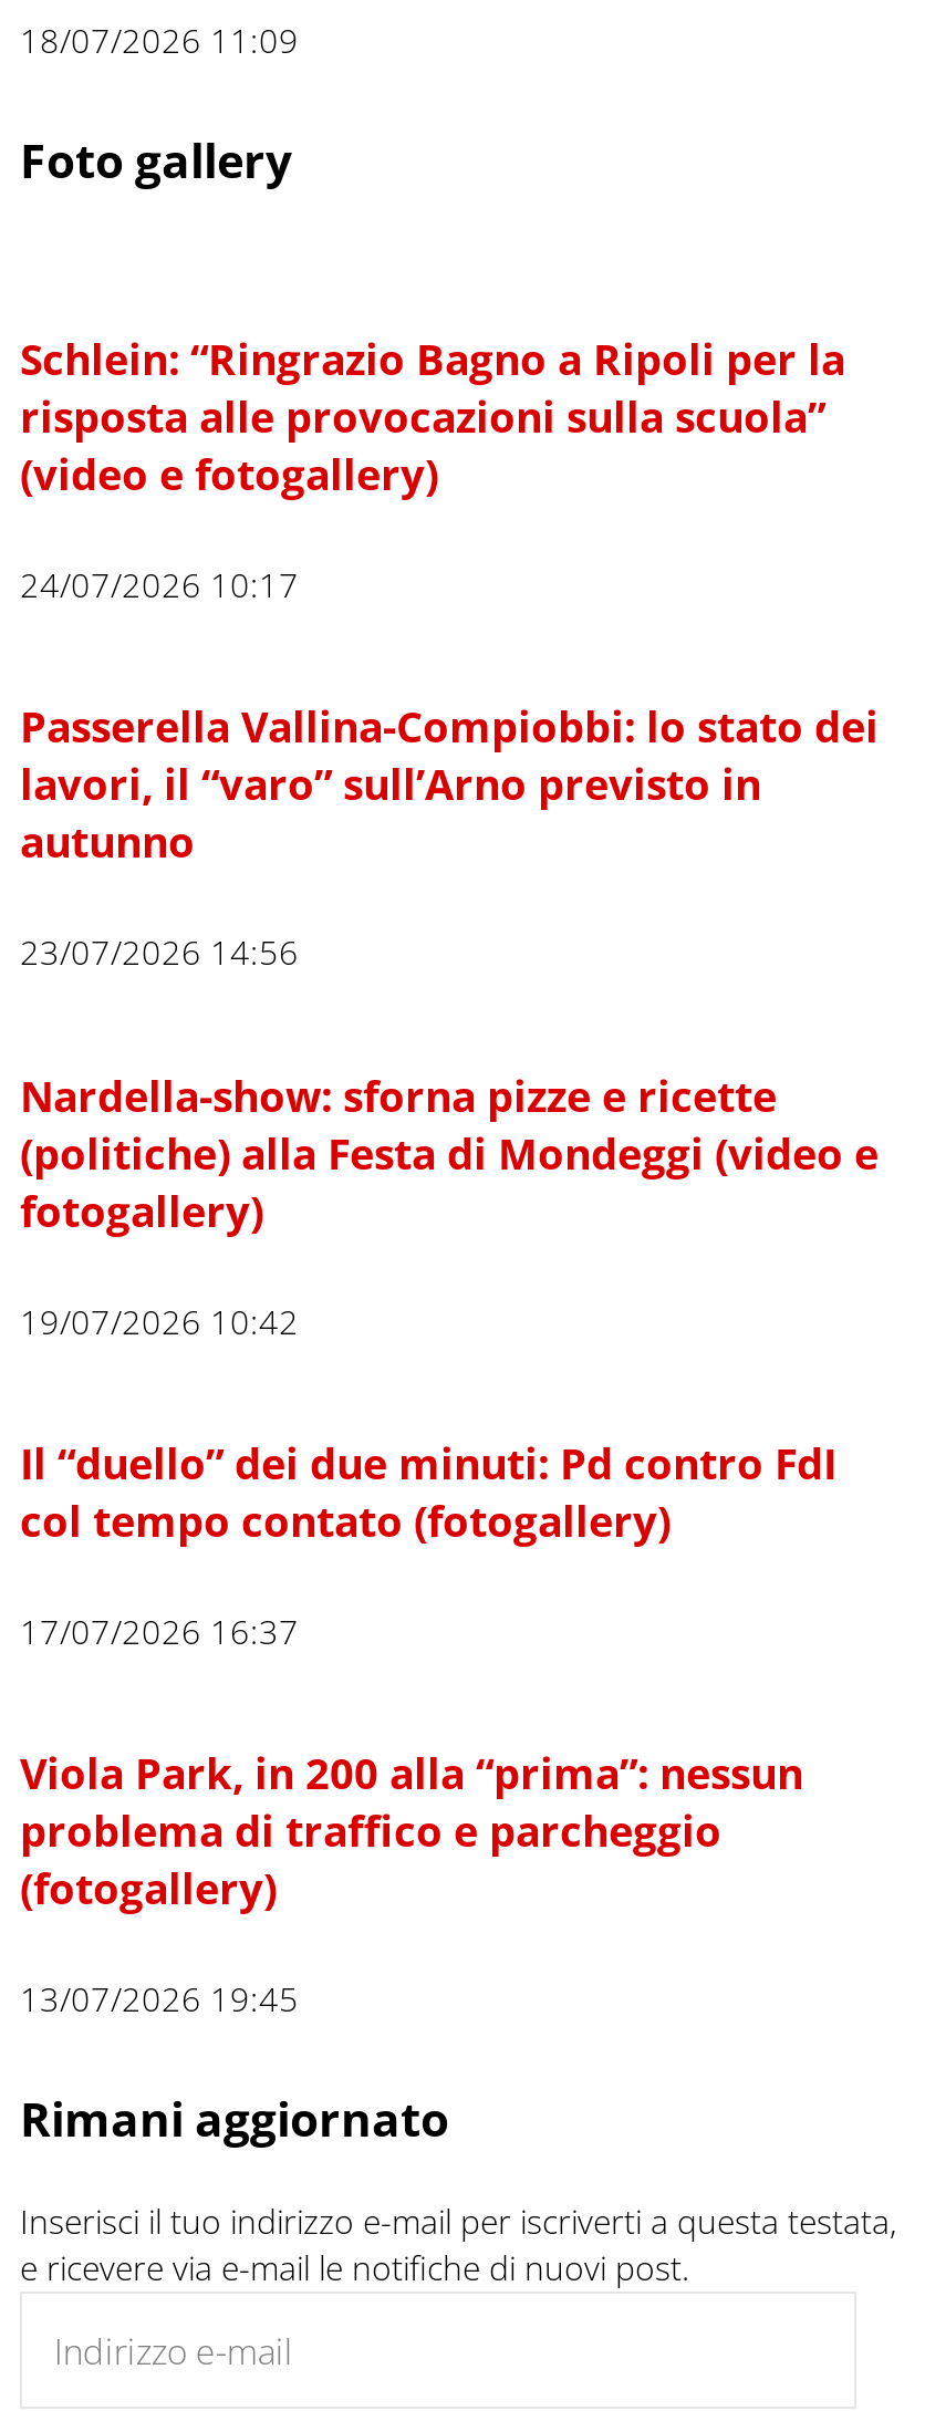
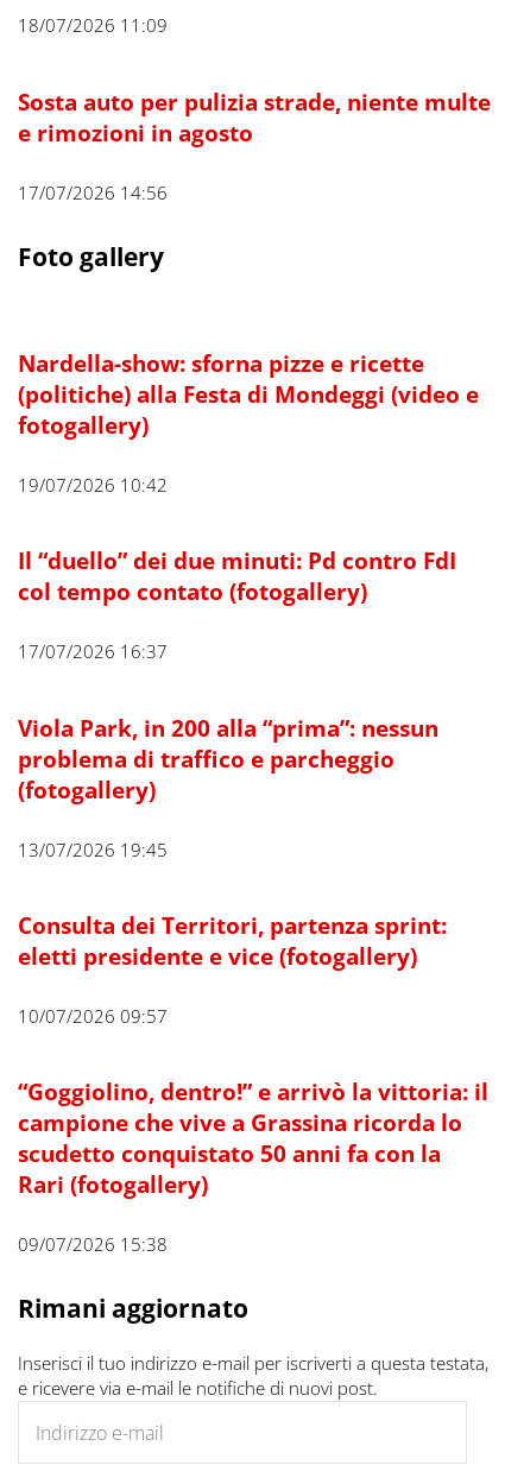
none -> [18,87,491,204] Sosta auto per pulizia strade, niente multe | e rimozioni in agosto | 17/07/2026 14:56
[20,331,879,974] Schlein: “Ringrazio Bagno a Ripoli per la | risposta alle provocazioni sulla scuola” | (video e fotogallery) | 24/07/2026 10:17 | Passerella Vallina-Compiobbi: lo stato dei | lavori, il “varo” sull’Arno previsto in | autunno | 23/07/2026 14:56 -> none
moved [20,1067,879,2022] -> [18,348,479,860]: Nardella-show: sforna pizze e ricette | (politiche) alla Festa di Mondeggi (video e | fotogallery) | ... | (fotogallery) | 13/07/2026 19:45
none -> [18,910,488,1256] Consulta dei Territori, partenza sprint: | eletti presidente e vice (fotogallery) | 10/07/2026 09:57 | “Goggiolino, dentro!” e arrivò la vittoria: il | campione che vive a Grassina ricorda lo | scudetto conquistato 50 anni fa con la | Rari (fotogallery) | 09/07/2026 15:38

